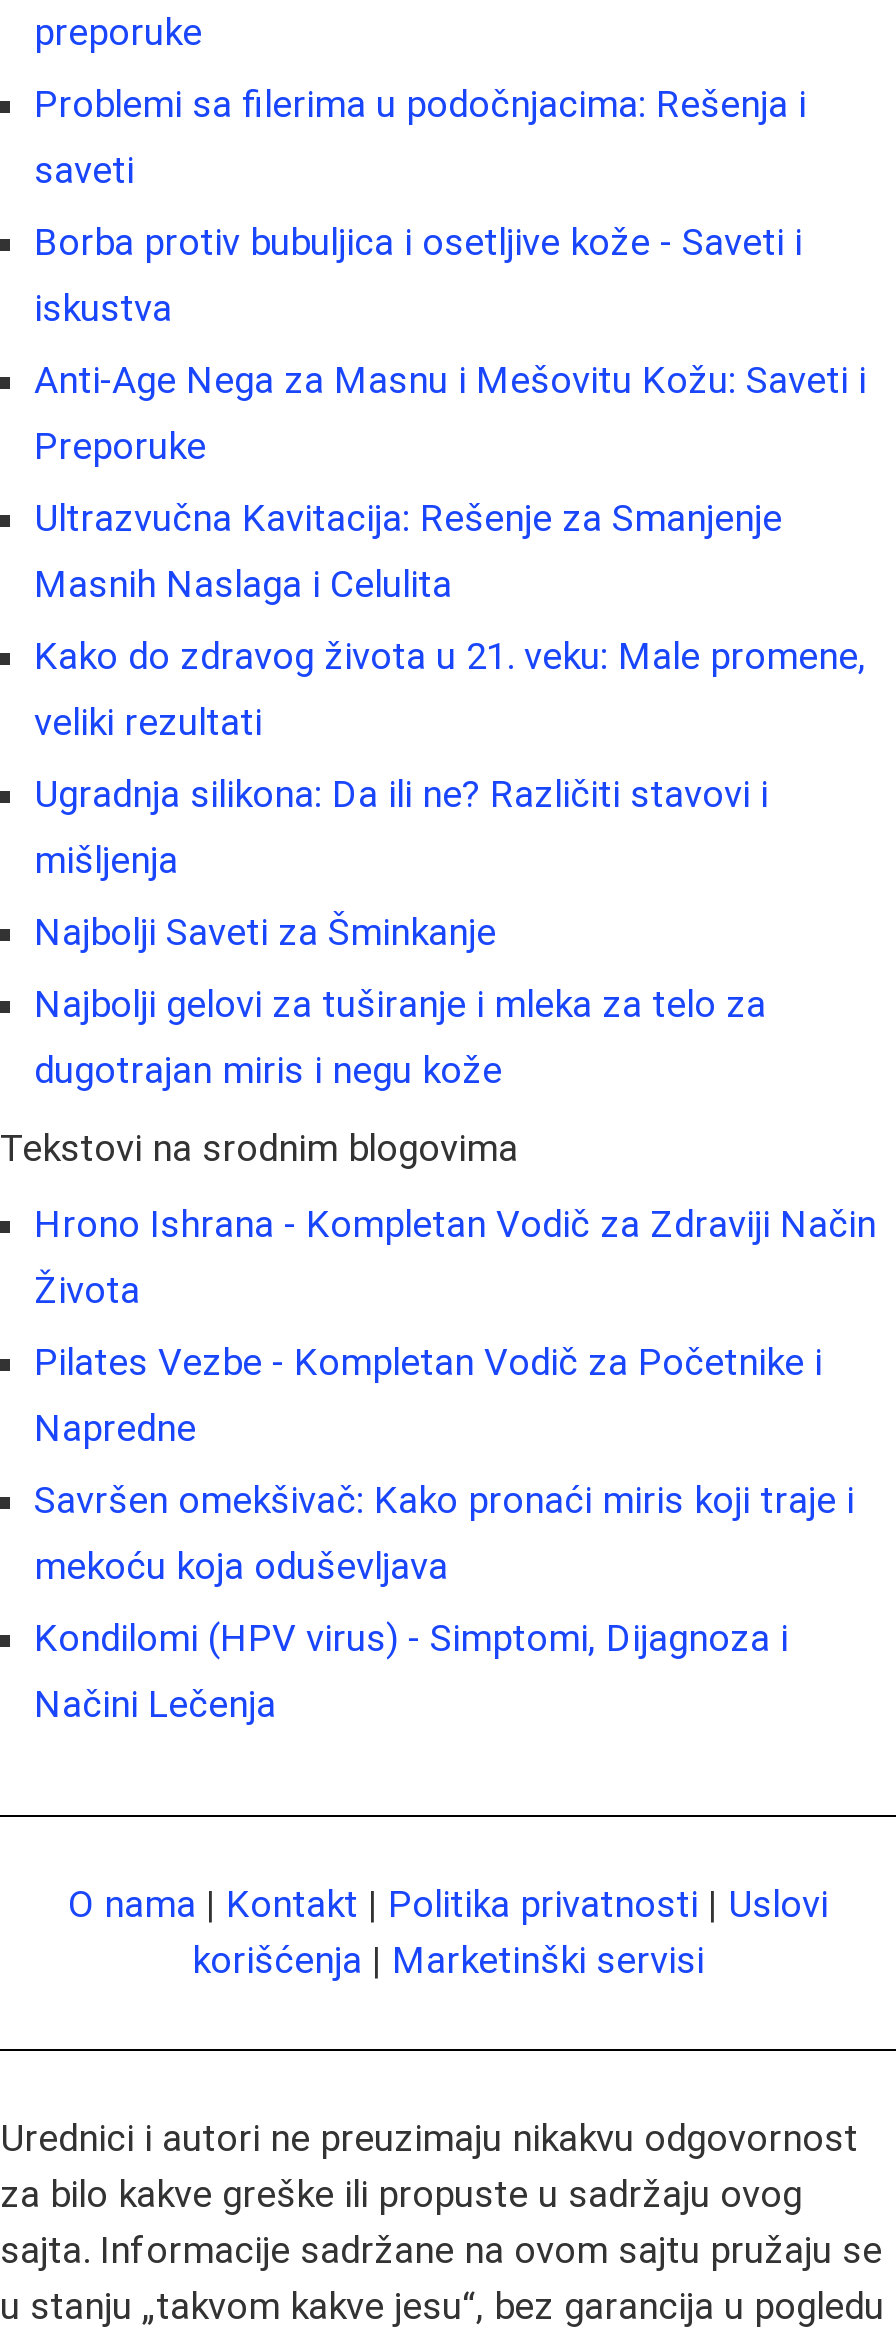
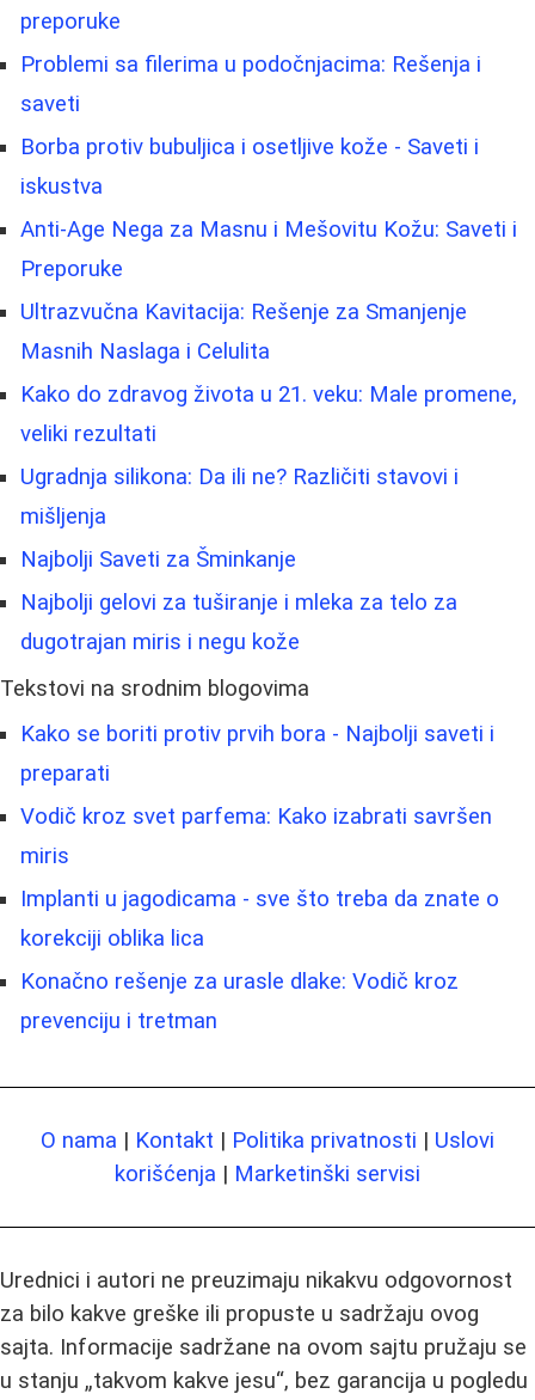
[34,1204,876,1248] Hrono Ishrana - Kompletan Vodič za Zdraviji Način -> [20,722,494,748] Kako se boriti protiv prvih bora - Najbolji saveti i
[34,1270,140,1314] Života -> [20,761,110,787] preparati
[34,1342,822,1386] Pilates Vezbe - Kompletan Vodič za Početnike i -> [20,804,492,830] Vodič kroz svet parfema: Kako izabrati savršen
[34,1408,196,1452] Napredne -> [20,843,69,870] miris
[34,1480,854,1524] Savršen omekšivač: Kako pronaći miris koji traje i -> [20,887,499,913] Implanti u jagodicama - sve što treba da znate o
[34,1546,448,1590] mekoću koja oduševljava -> [20,926,204,952] korekciji oblika lica
[34,1618,788,1662] Kondilomi (HPV virus) - Simptomi, Dijagnoza i -> [20,969,459,995] Konačno rešenje za urasle dlake: Vodič kroz
[34,1684,276,1728] Načini Lečenja -> [20,1008,217,1035] prevenciju i tretman

